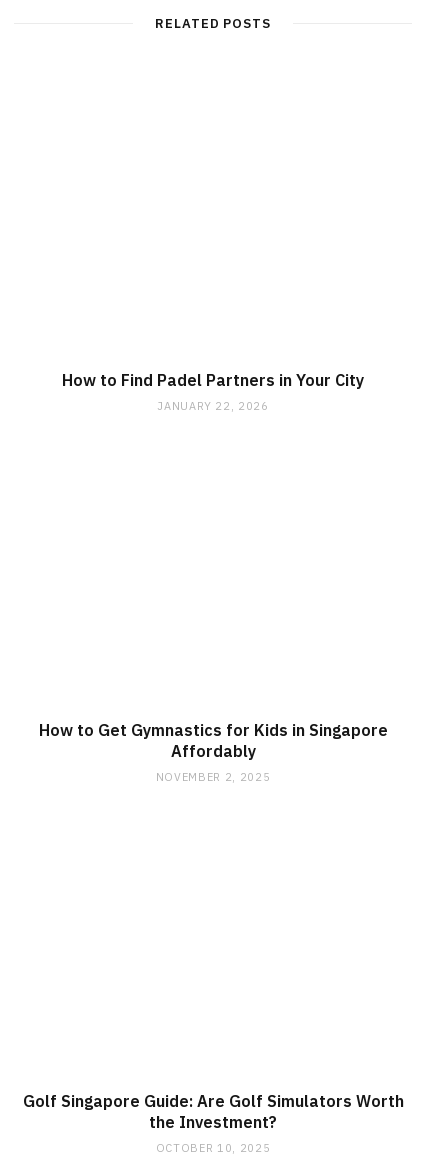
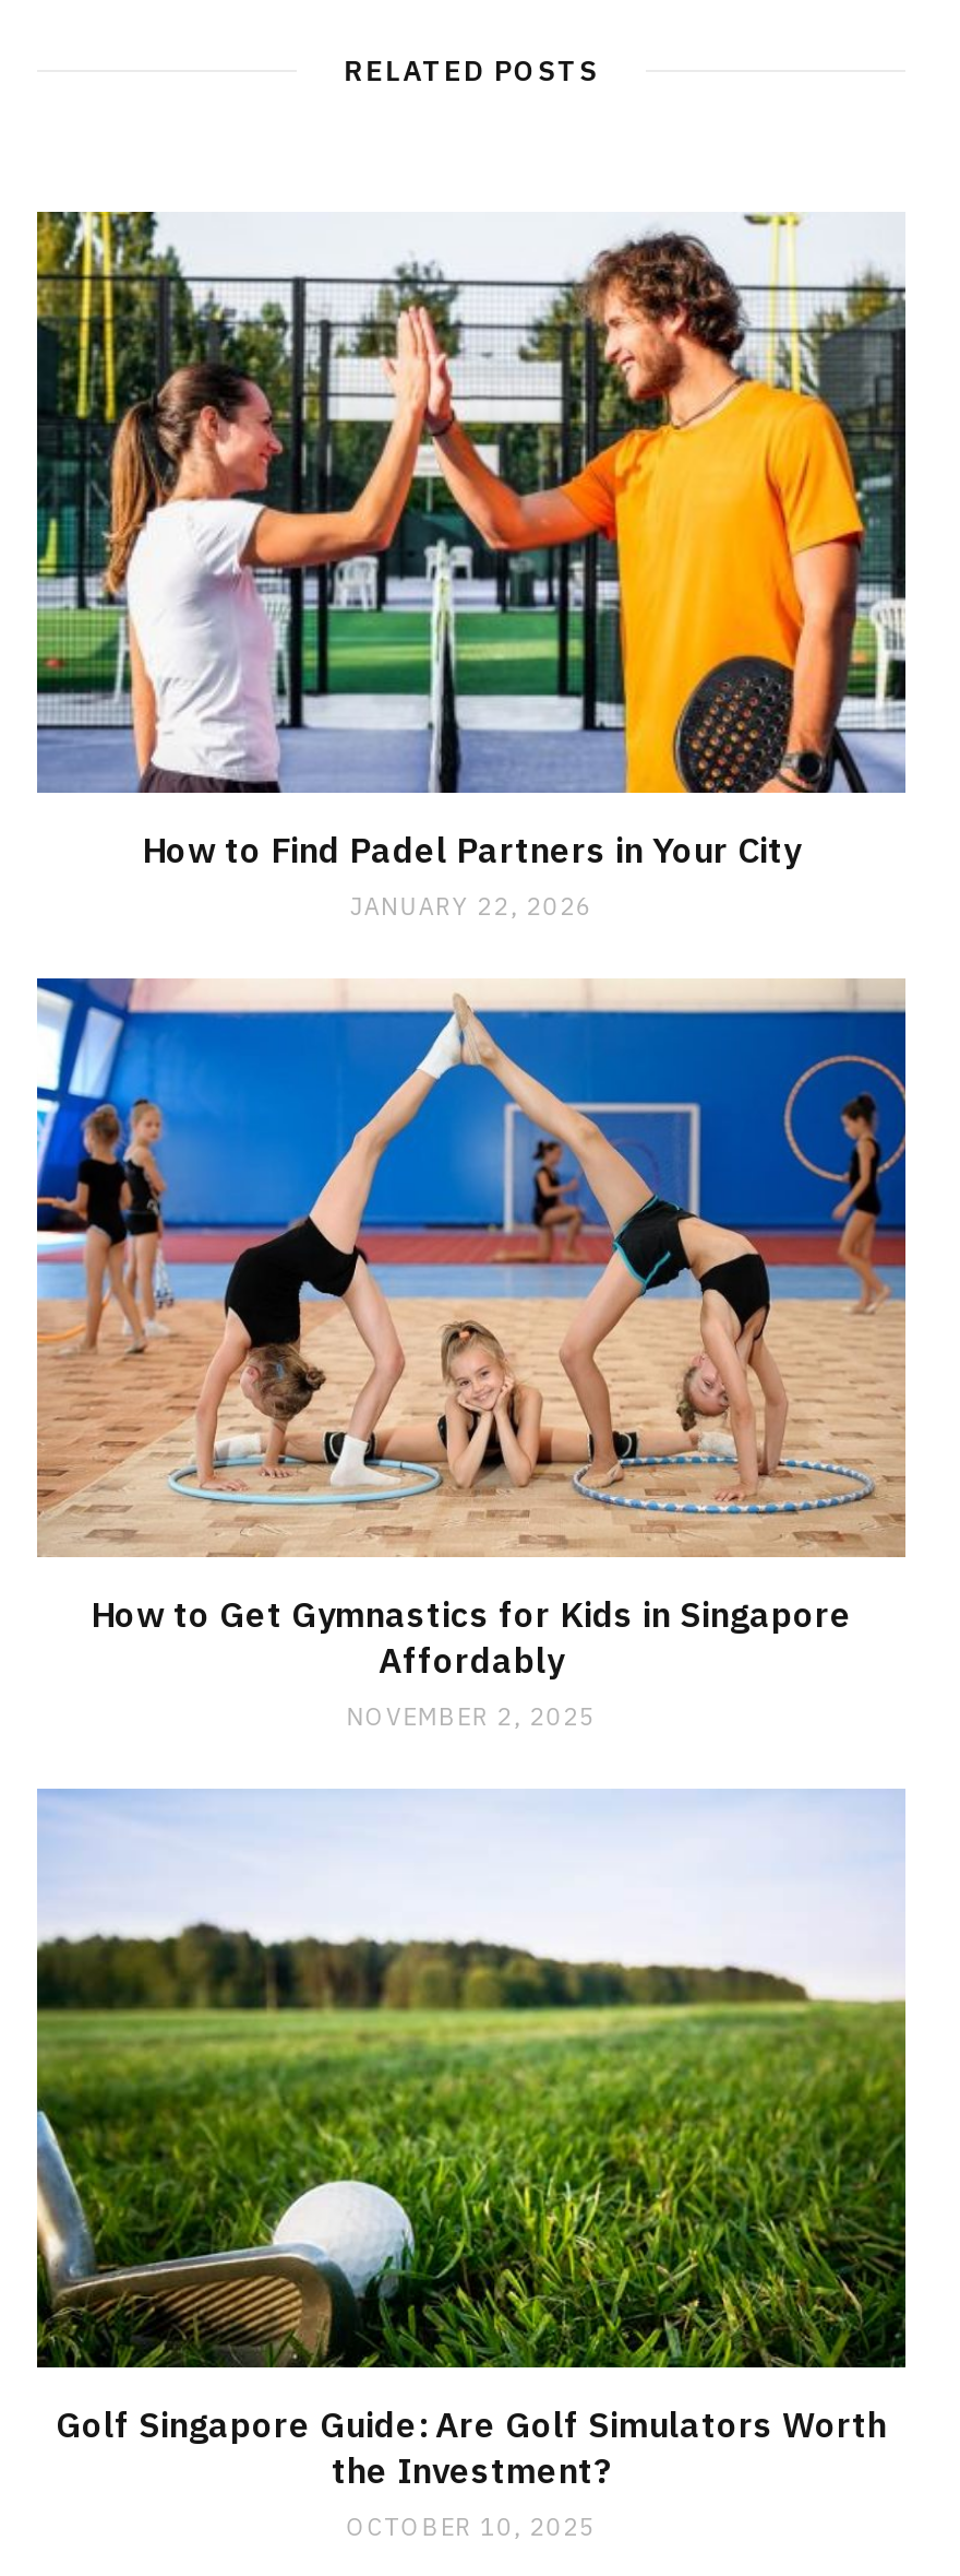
none -> [35,210,908,795] [image]
none -> [35,976,908,1559] [image]
none -> [35,1786,908,2370] [image]

